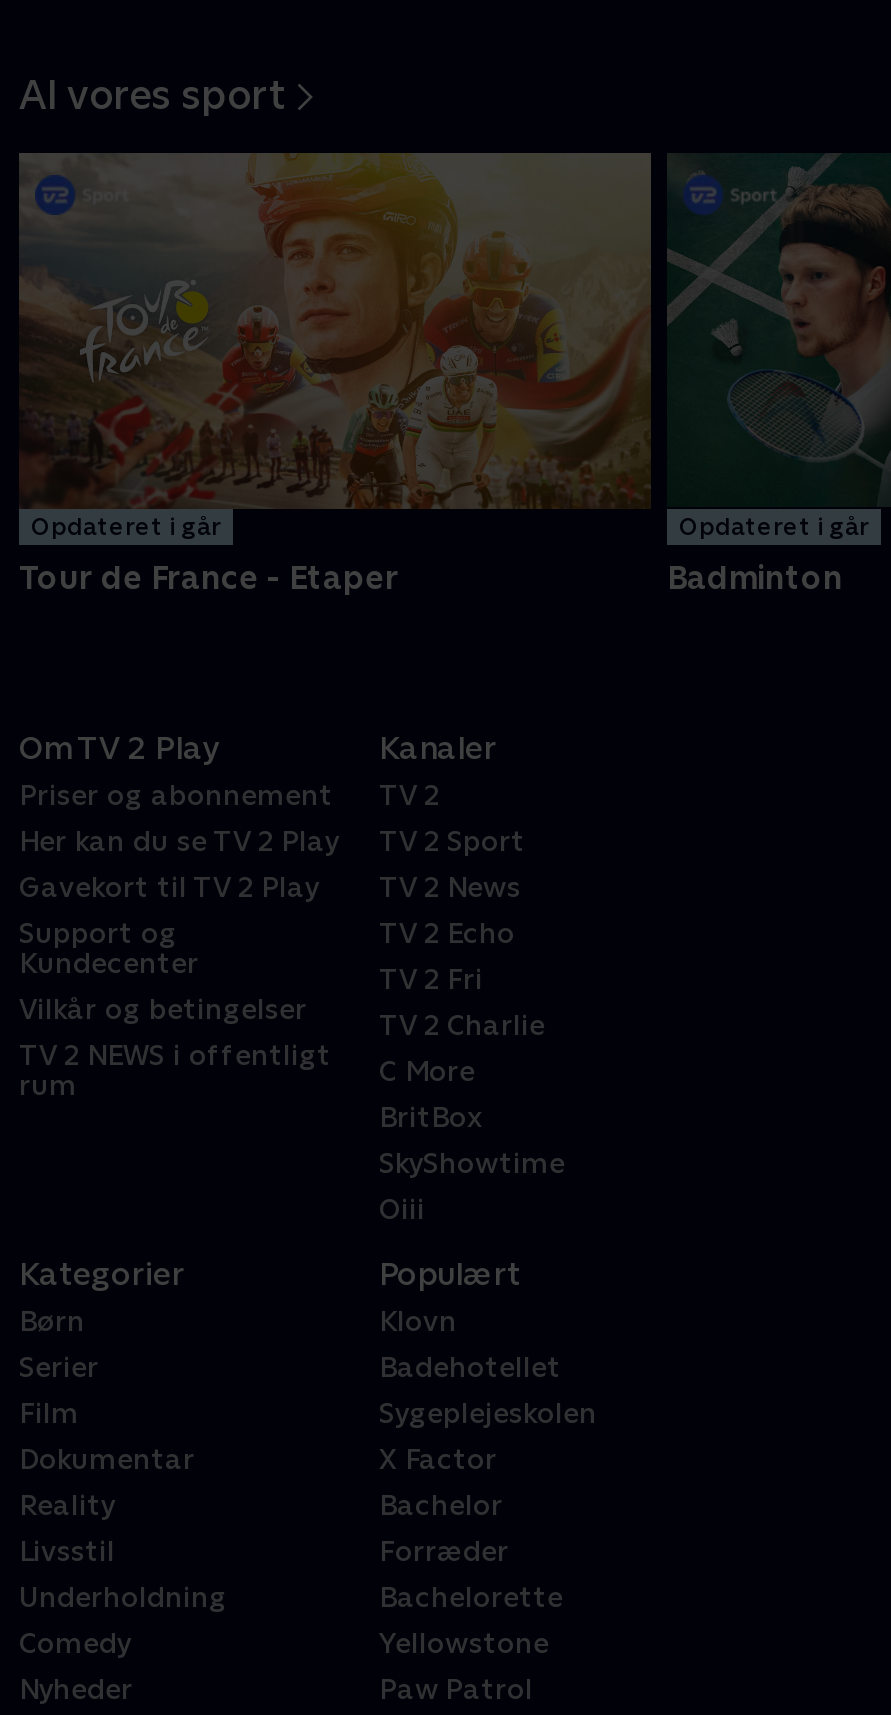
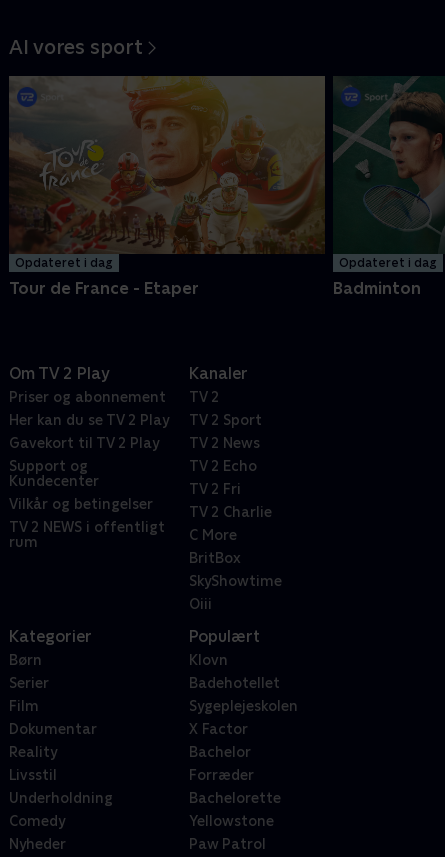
[31,512,221,540] Opdateret i går -> [15,256,113,270] Opdateret i dag
[679,512,869,540] Opdateret i går -> [339,256,437,270] Opdateret i dag

